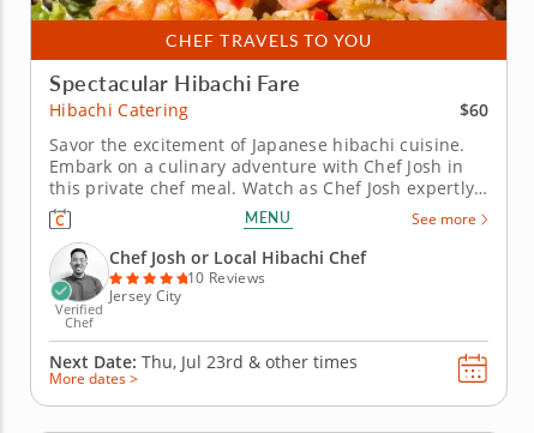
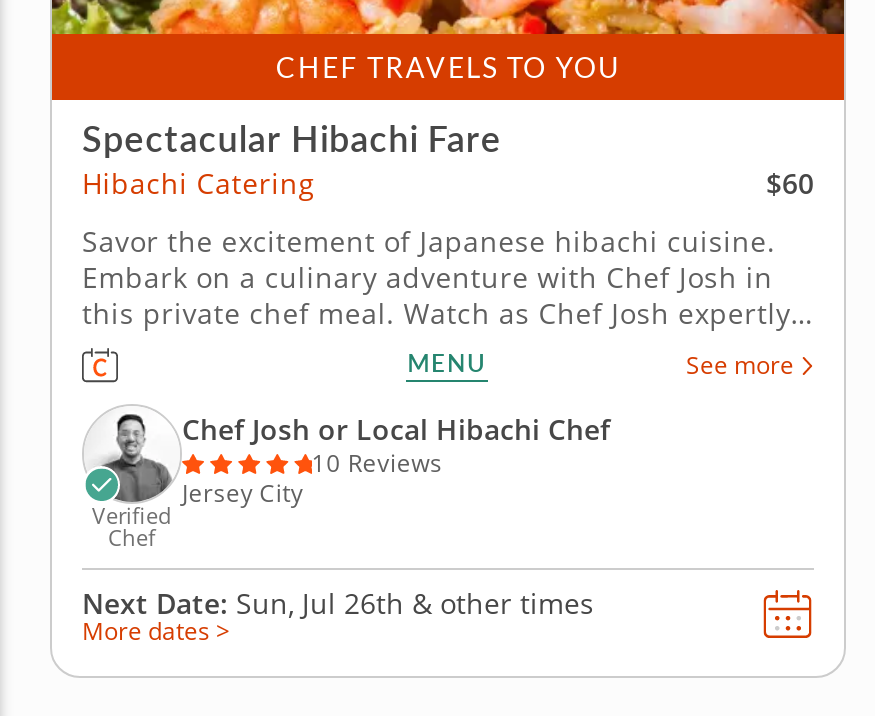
[49,350,358,373] Next Date: Thu, Jul 23rd & other times -> [82,584,594,622] Next Date: Sun, Jul 26th & other times

